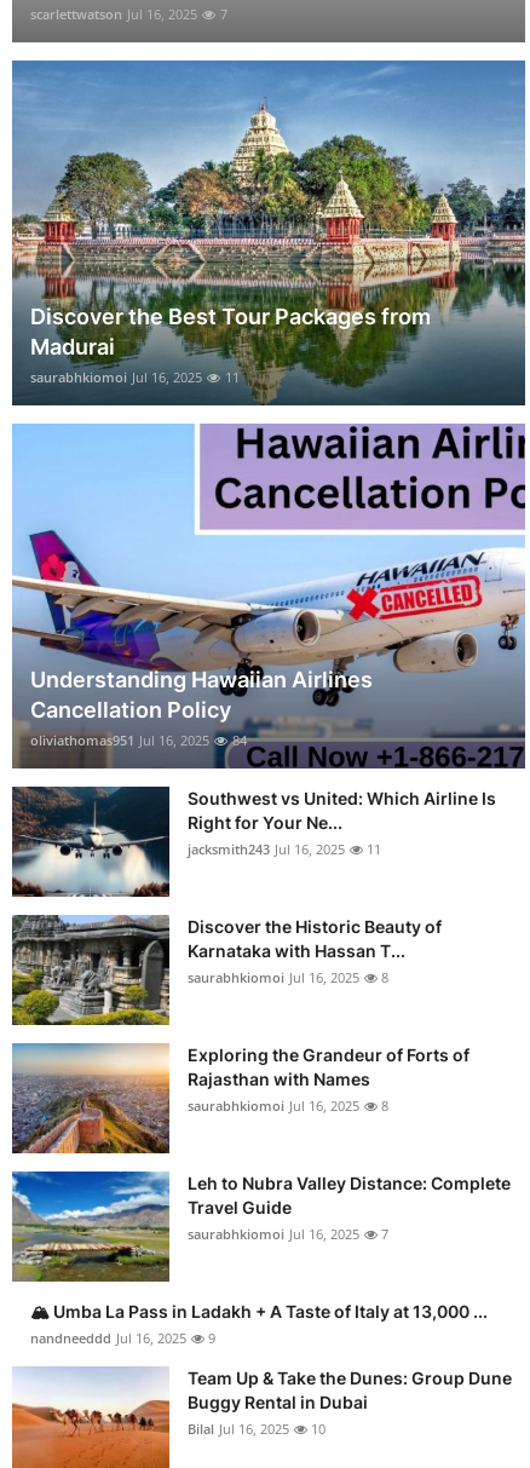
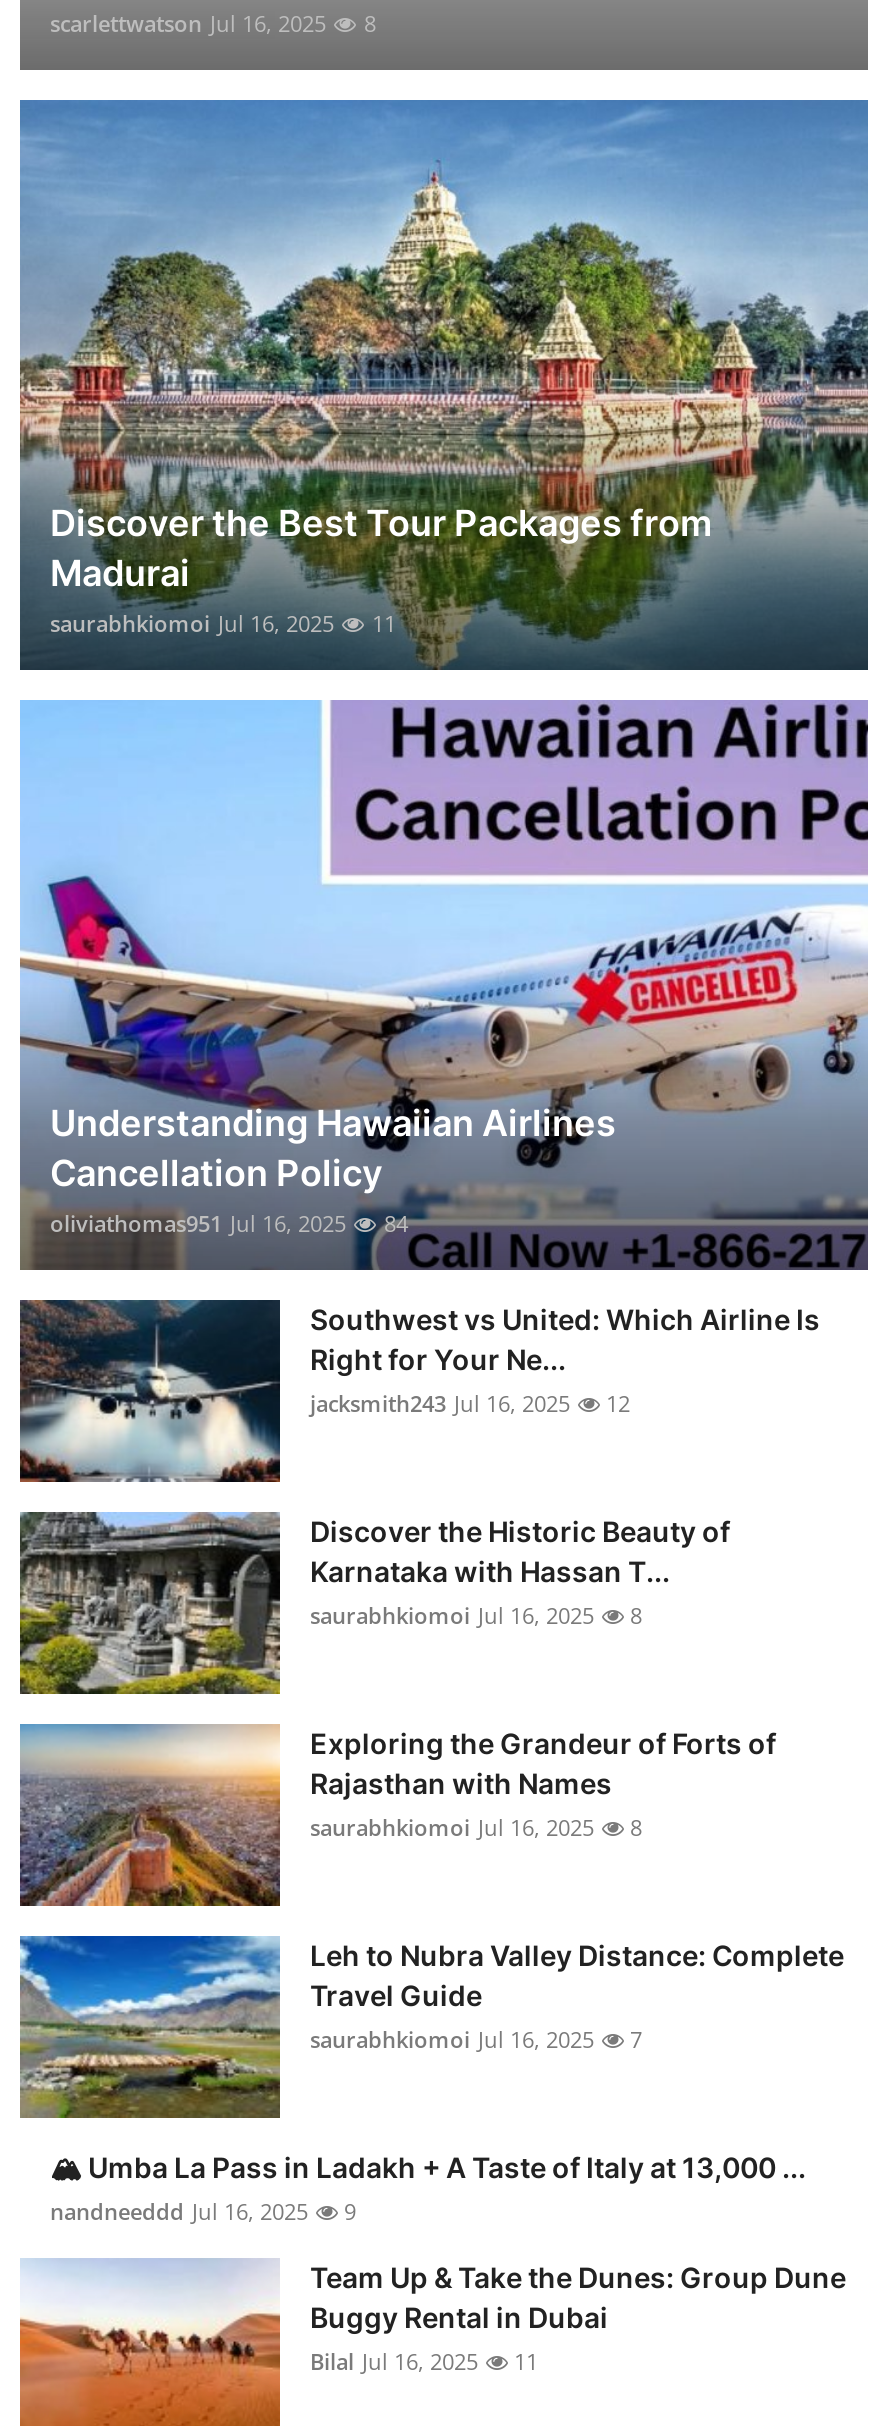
[30,5,227,23] scarlettwatson Jul 16, 2025 7 -> [50,8,376,38] scarlettwatson Jul 16, 2025 8
[188,840,381,858] jacksmith243 Jul 16, 2025 11 -> [310,1388,630,1418] jacksmith243 Jul 16, 2025 12
[188,1419,326,1438] Bilal Jul 16, 2025 10 -> [310,2346,538,2376] Bilal Jul 16, 2025 11

